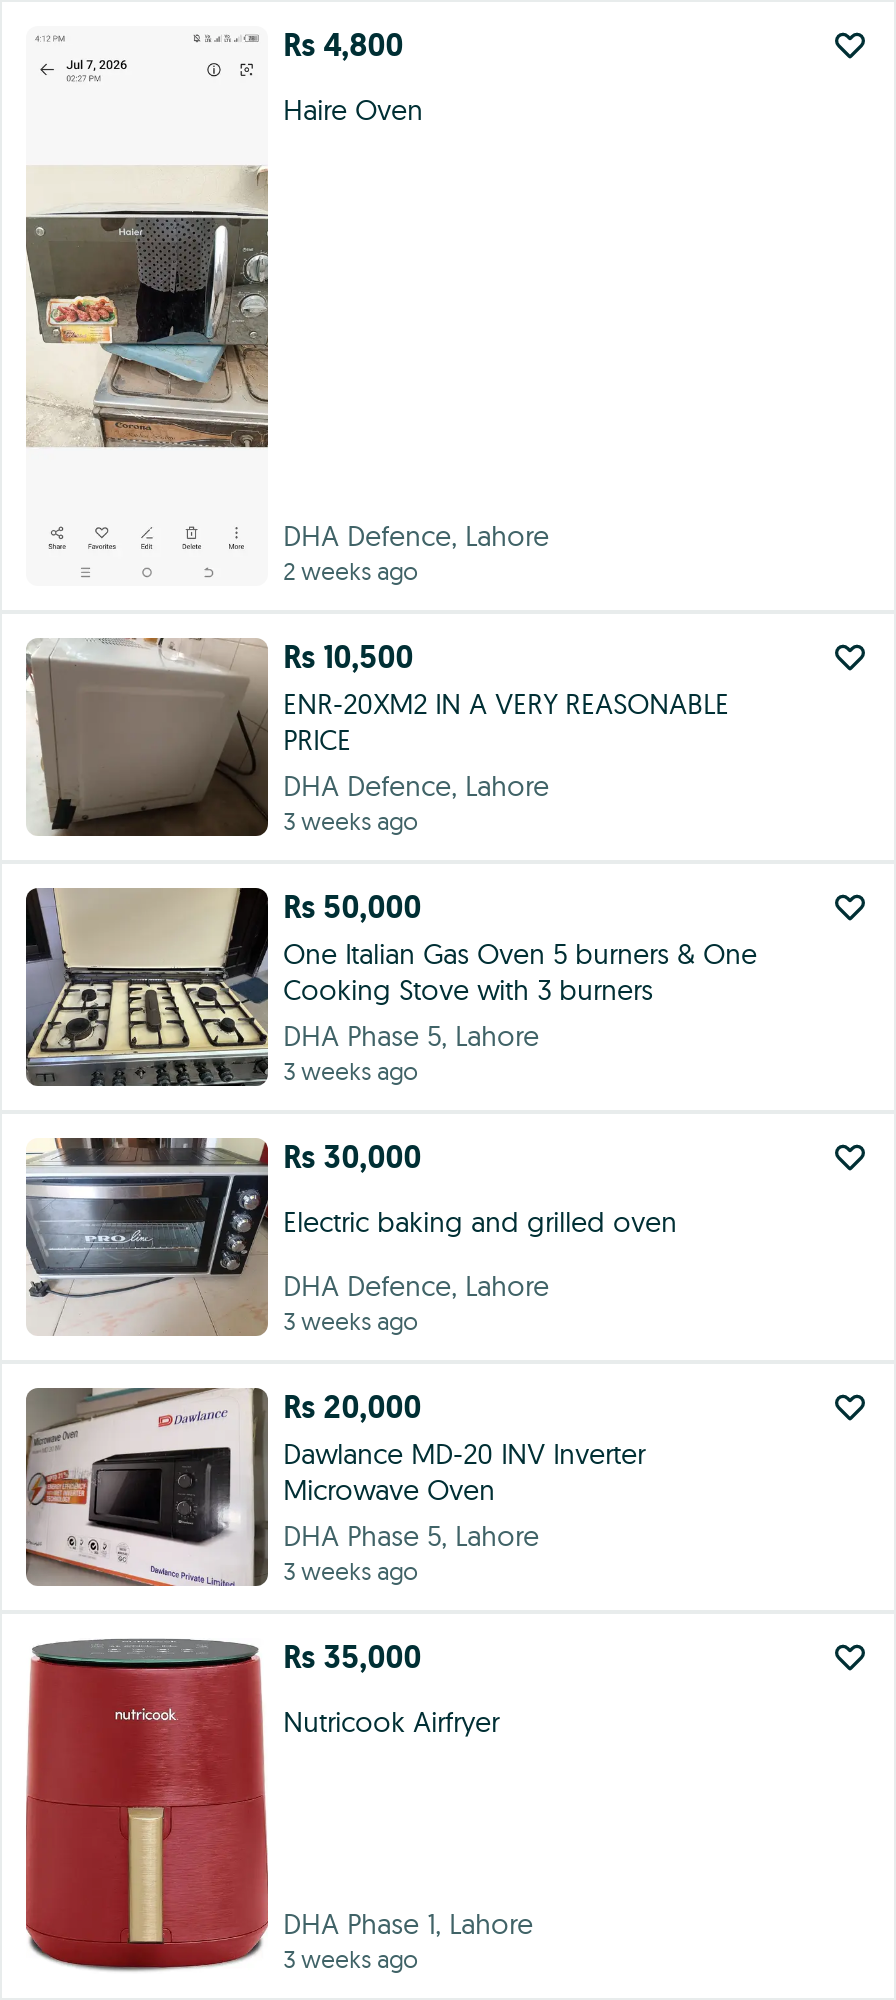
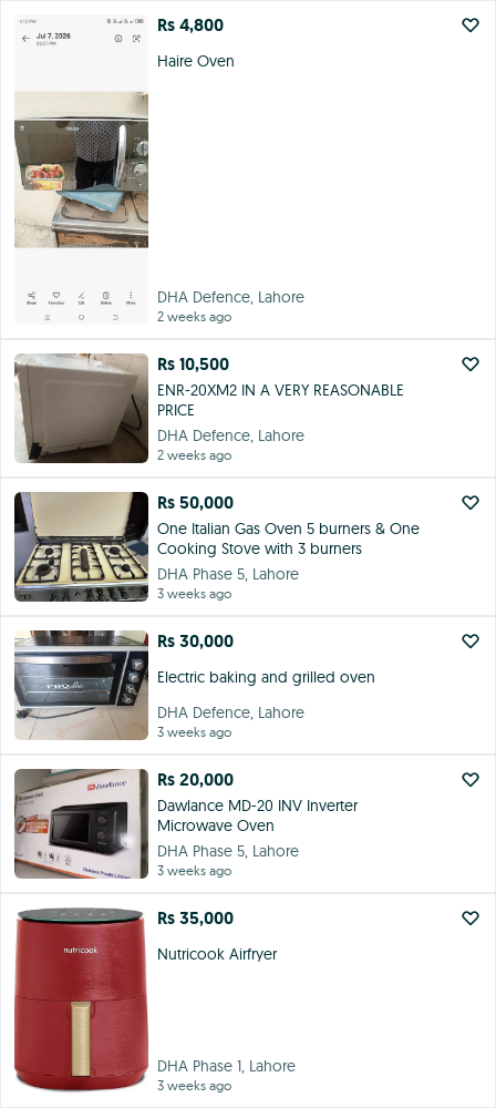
[283,806,417,836] 3 weeks ago -> [157,447,231,463] 2 weeks ago

